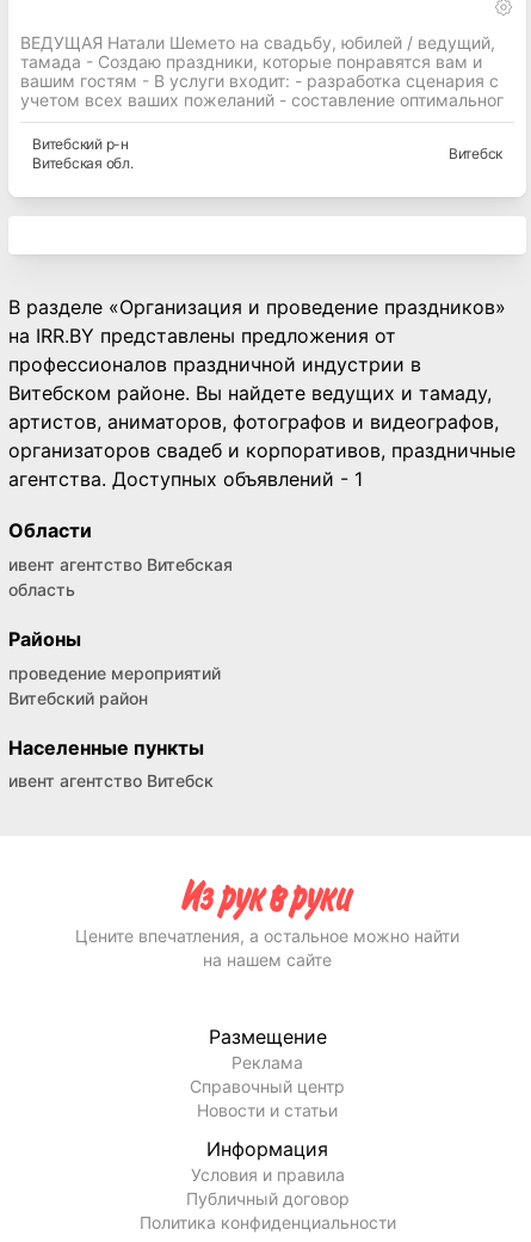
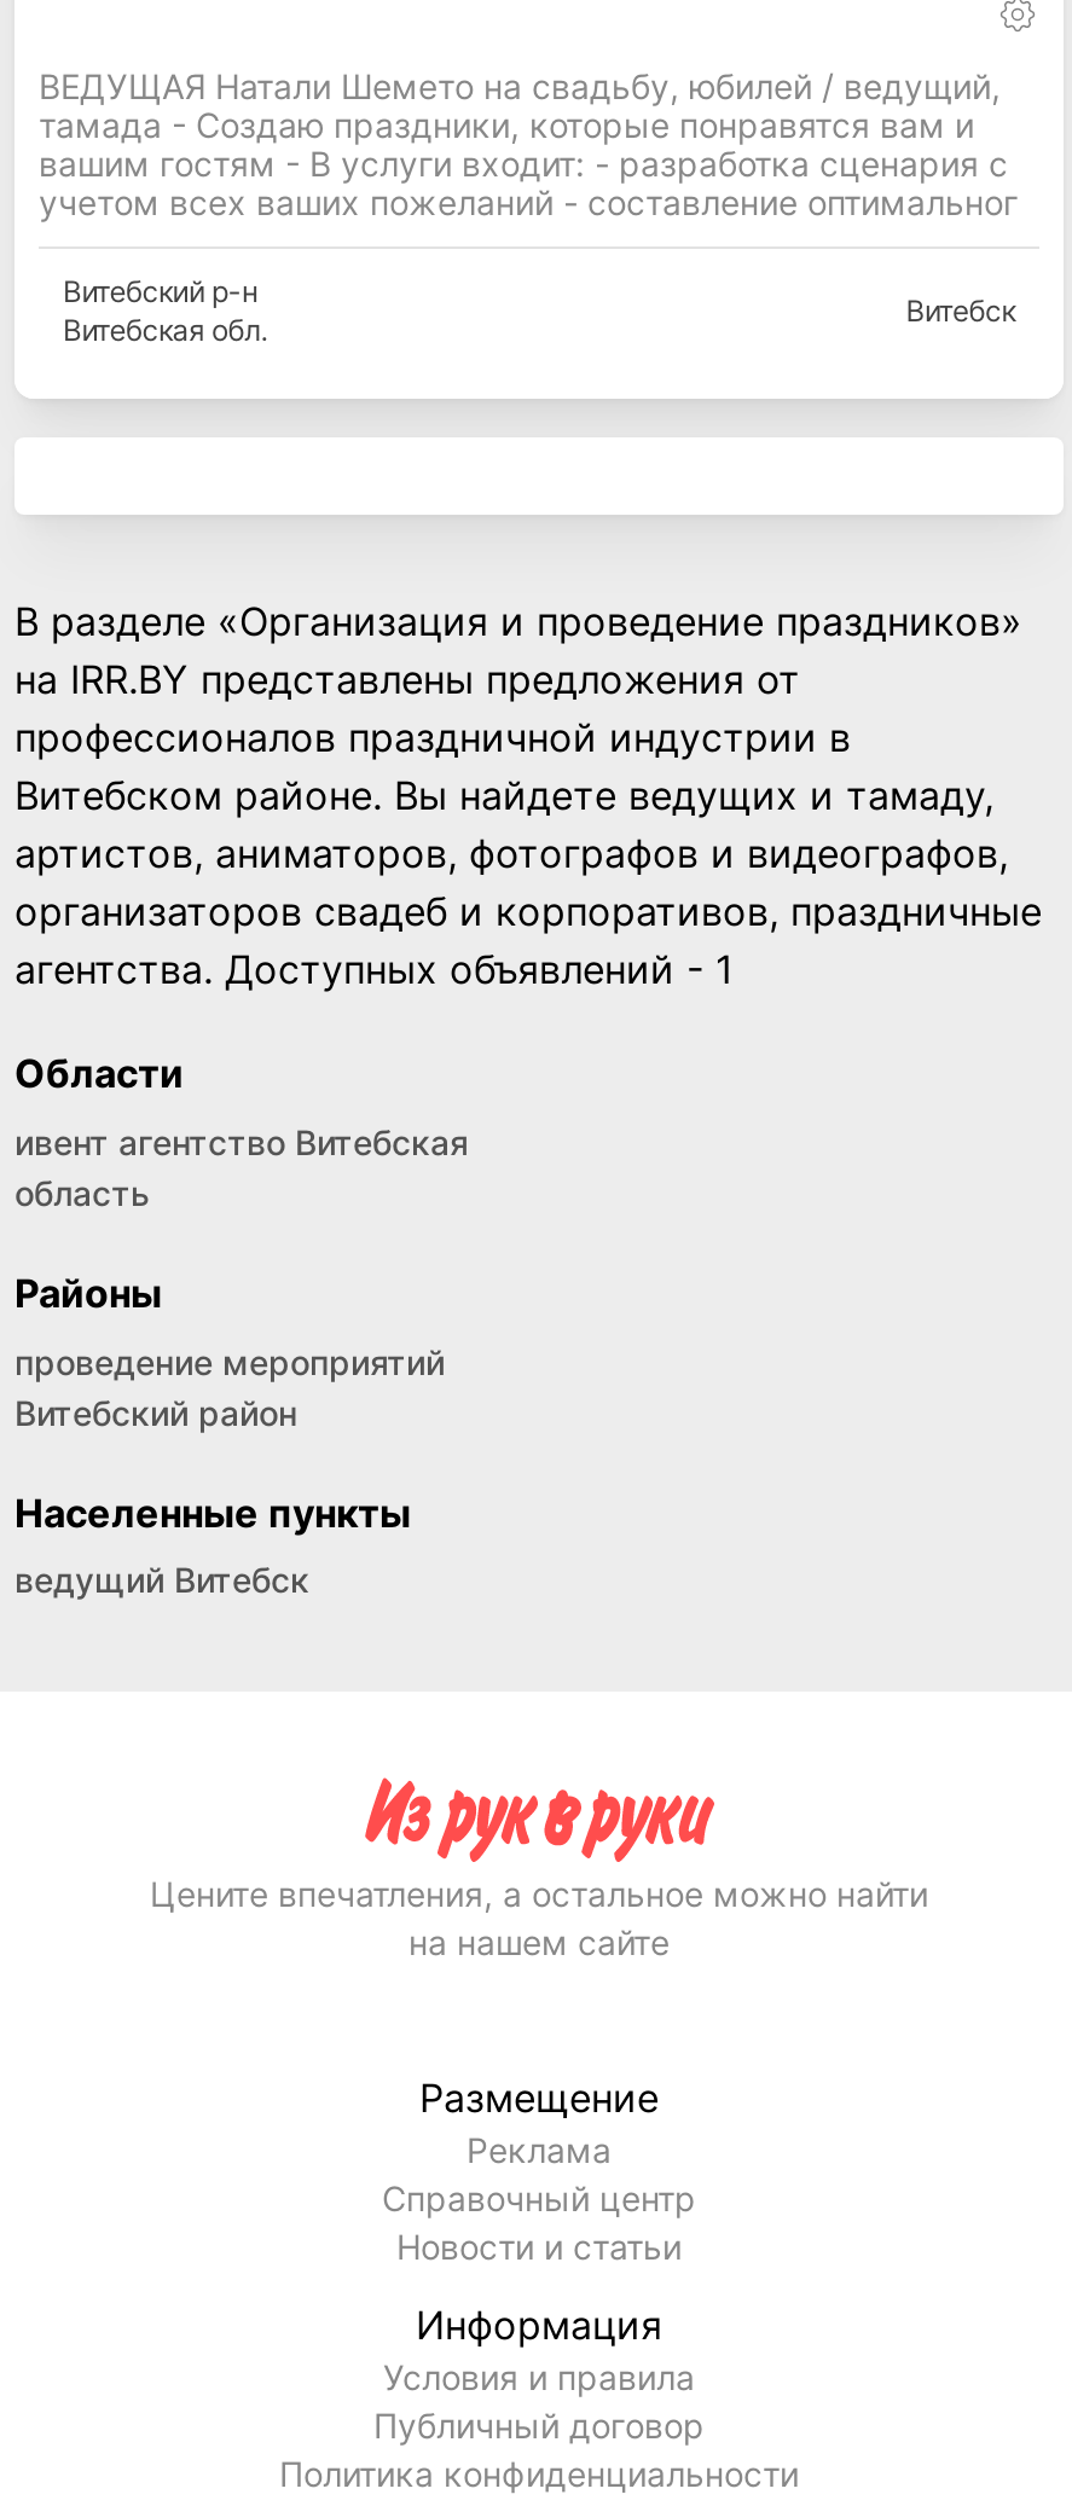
[8,771,214,791] ивент агентство Витебск -> [15,1559,309,1601] ведущий Витебск

